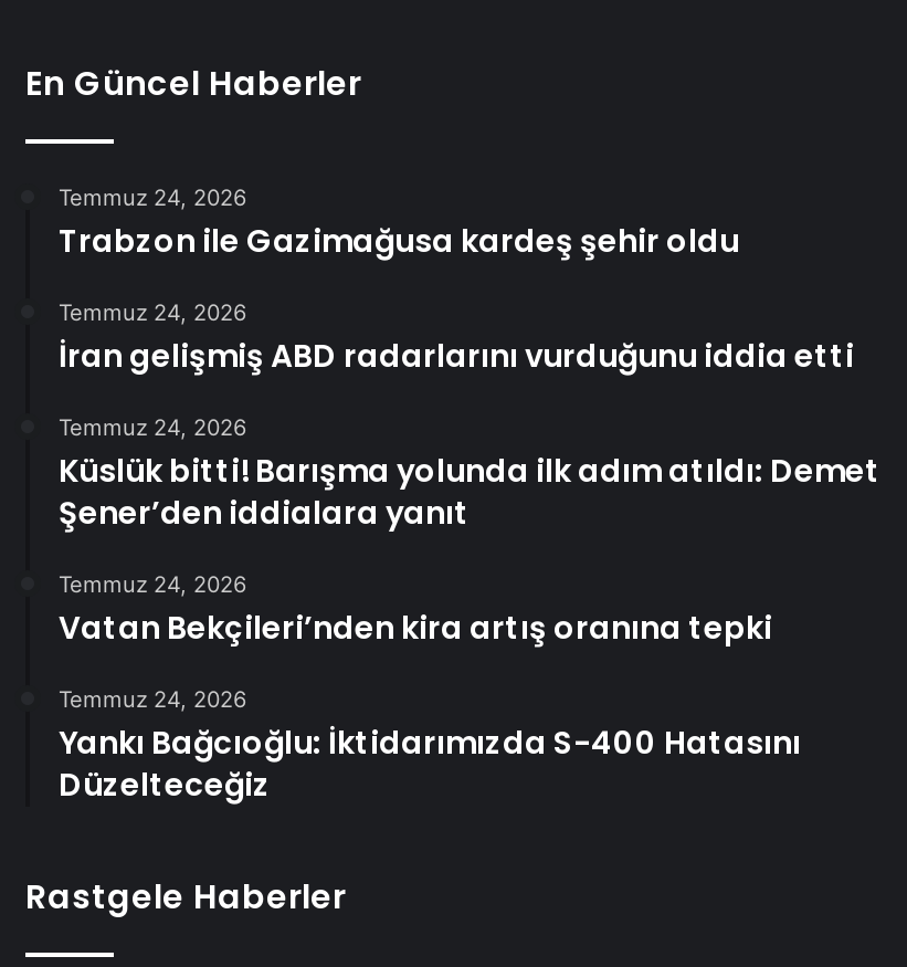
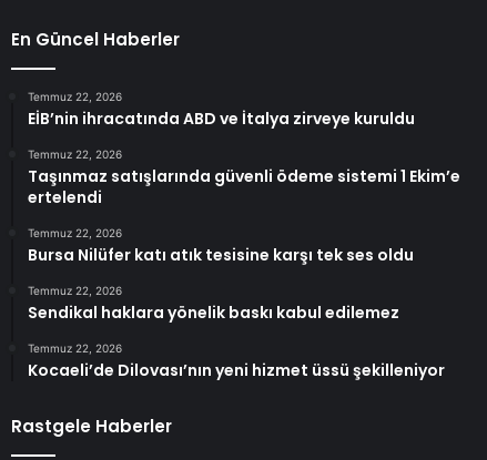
[59,184,739,263] Temmuz 24, 2026 | Trabzon ile Gazimağusa kardeş şehir oldu -> [28,90,415,130] Temmuz 22, 2026 | EİB’nin ihracatında ABD ve İtalya zirveye kuruldu
[59,299,854,378] Temmuz 24, 2026 | İran gelişmiş ABD radarlarını vurduğunu iddia etti -> [28,148,460,208] Temmuz 22, 2026 | Taşınmaz satışlarında güvenli ödeme sistemi 1 Ekim’e | ertelendi
[59,414,880,535] Temmuz 24, 2026 | Küslük bitti! Barışma yolunda ilk adım atıldı: Demet | Şener’den iddialara yanıt -> [28,226,414,266] Temmuz 22, 2026 | Bursa Nilüfer katı atık tesisine karşı tek ses oldu
[59,570,772,650] Temmuz 24, 2026 | Vatan Bekçileri’nden kira artış oranına tepki -> [28,284,399,324] Temmuz 22, 2026 | Sendikal haklara yönelik baskı kabul edilemez
[59,685,801,807] Temmuz 24, 2026 | Yankı Bağcıoğlu: İktidarımızda S-400 Hatasını | Düzelteceğiz -> [28,342,445,381] Temmuz 22, 2026 | Kocaeli’de Dilovası’nın yeni hizmet üssü şekilleniyor

